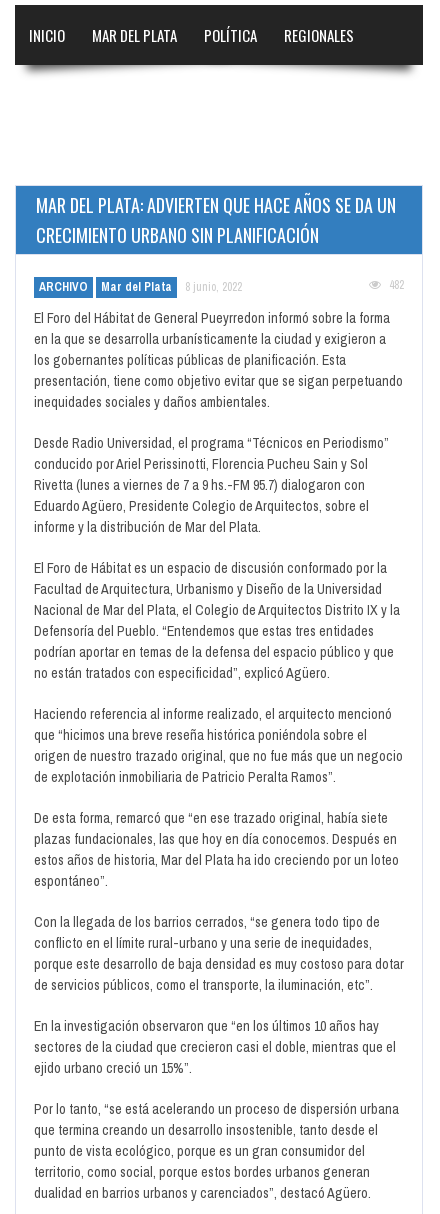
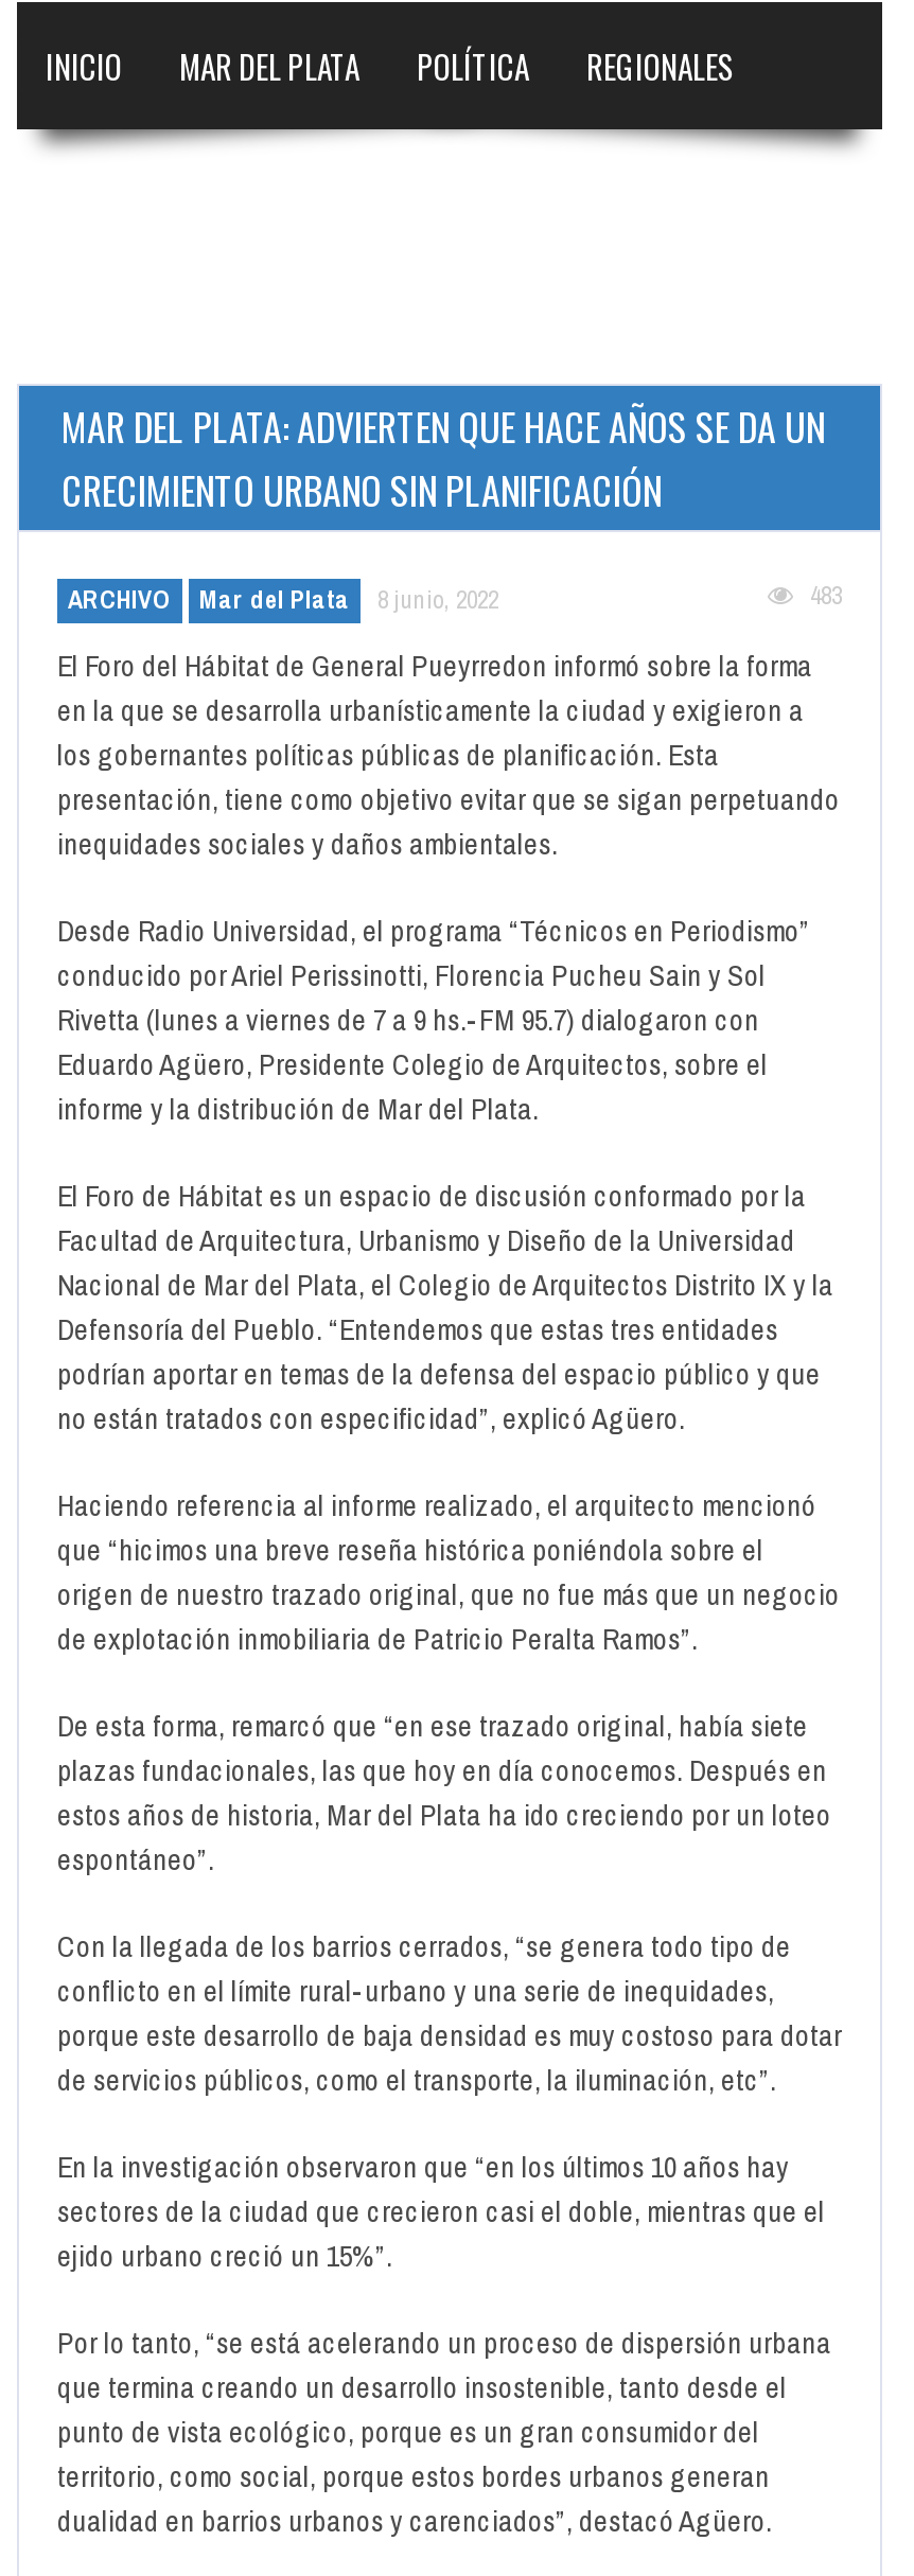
[386,277,404,293] 482 -> [804,579,842,613] 483

